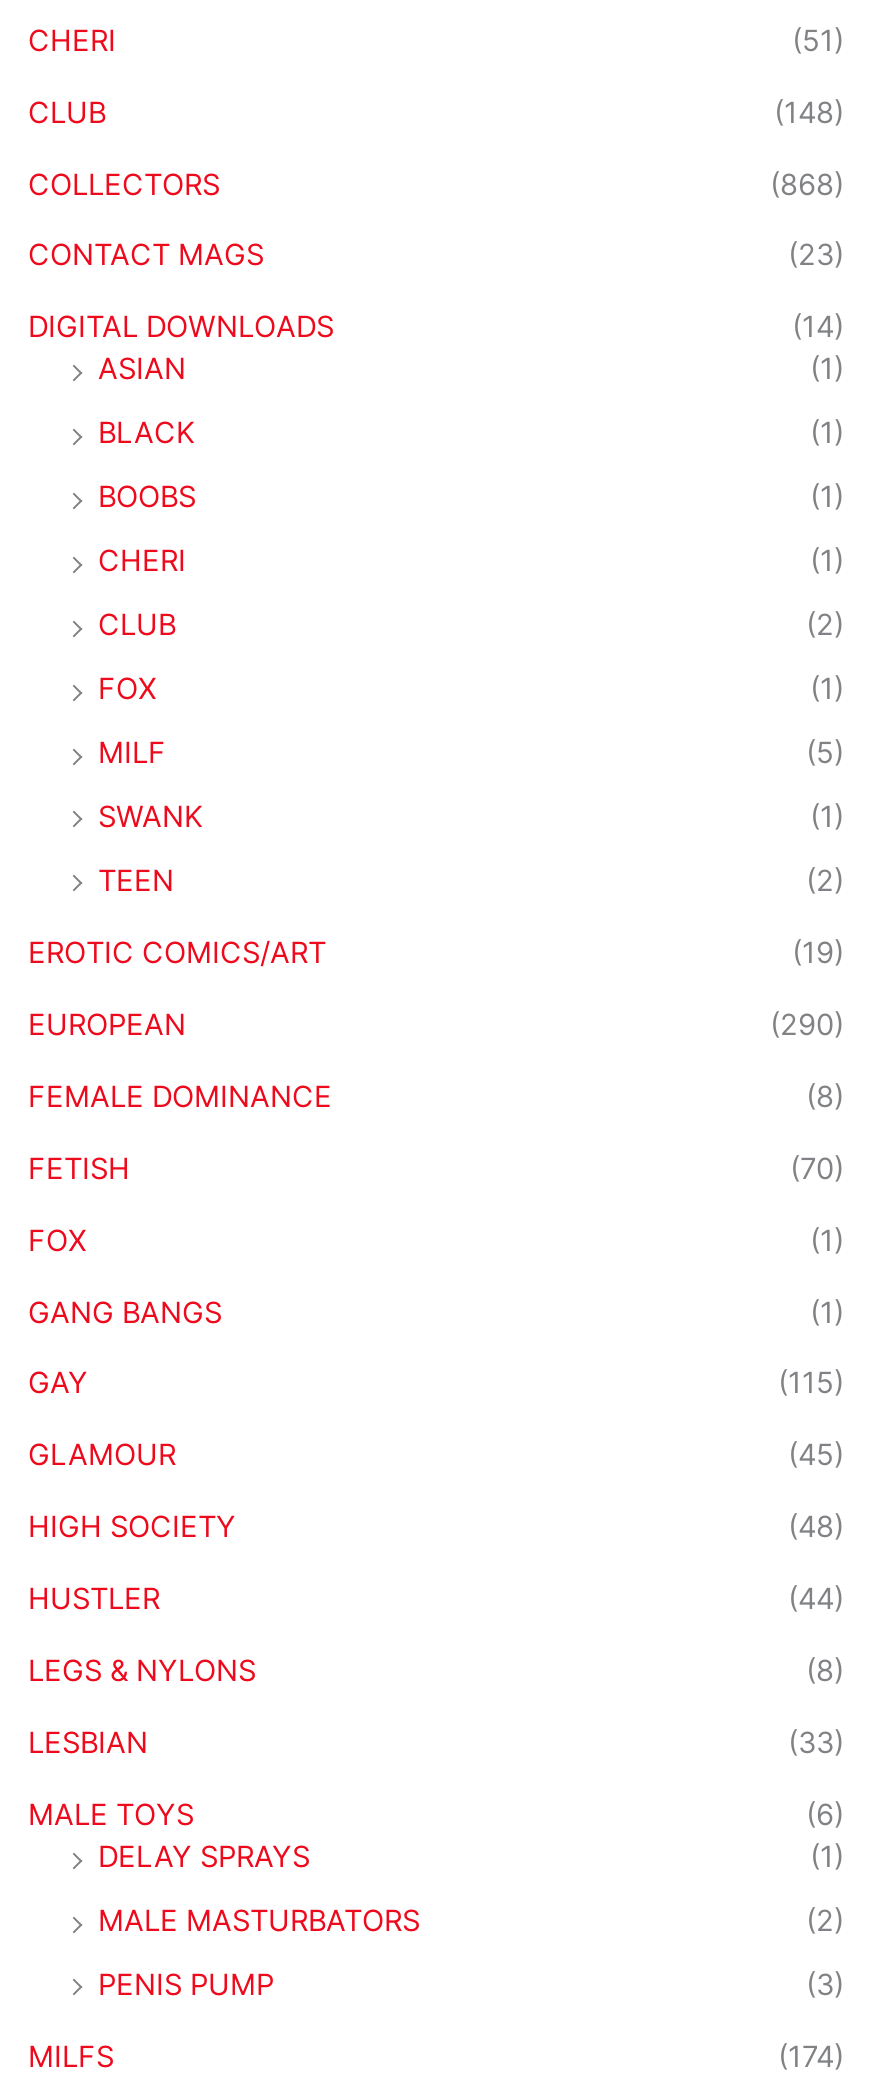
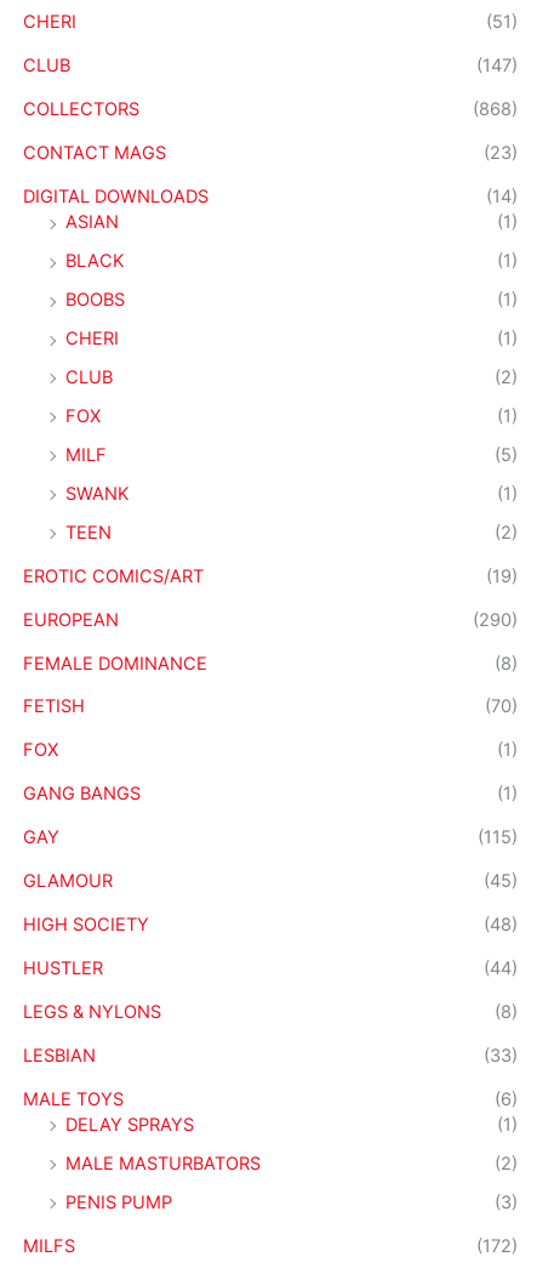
[774,94,844,130] (148) -> [476,55,518,77] (147)
[778,2038,844,2074] (174) -> [476,1235,518,1257] (172)

